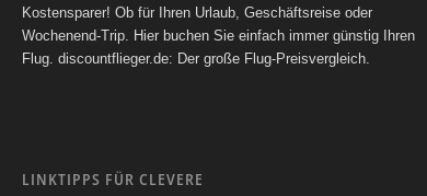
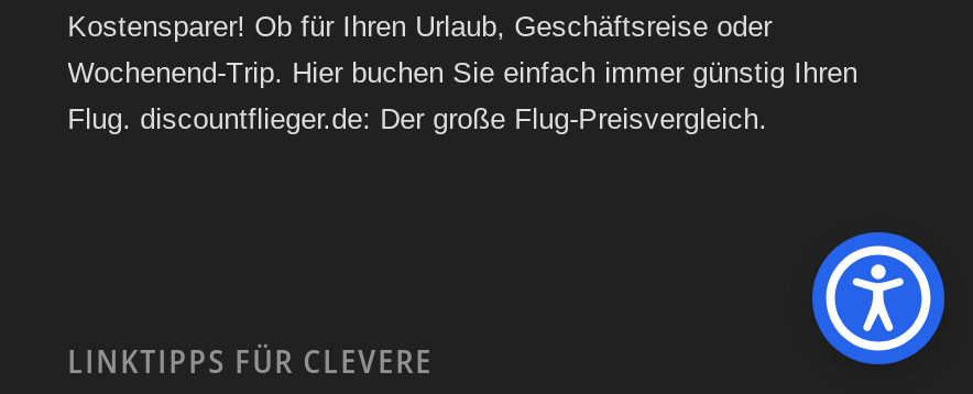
none -> [810,229,947,368] [image]

